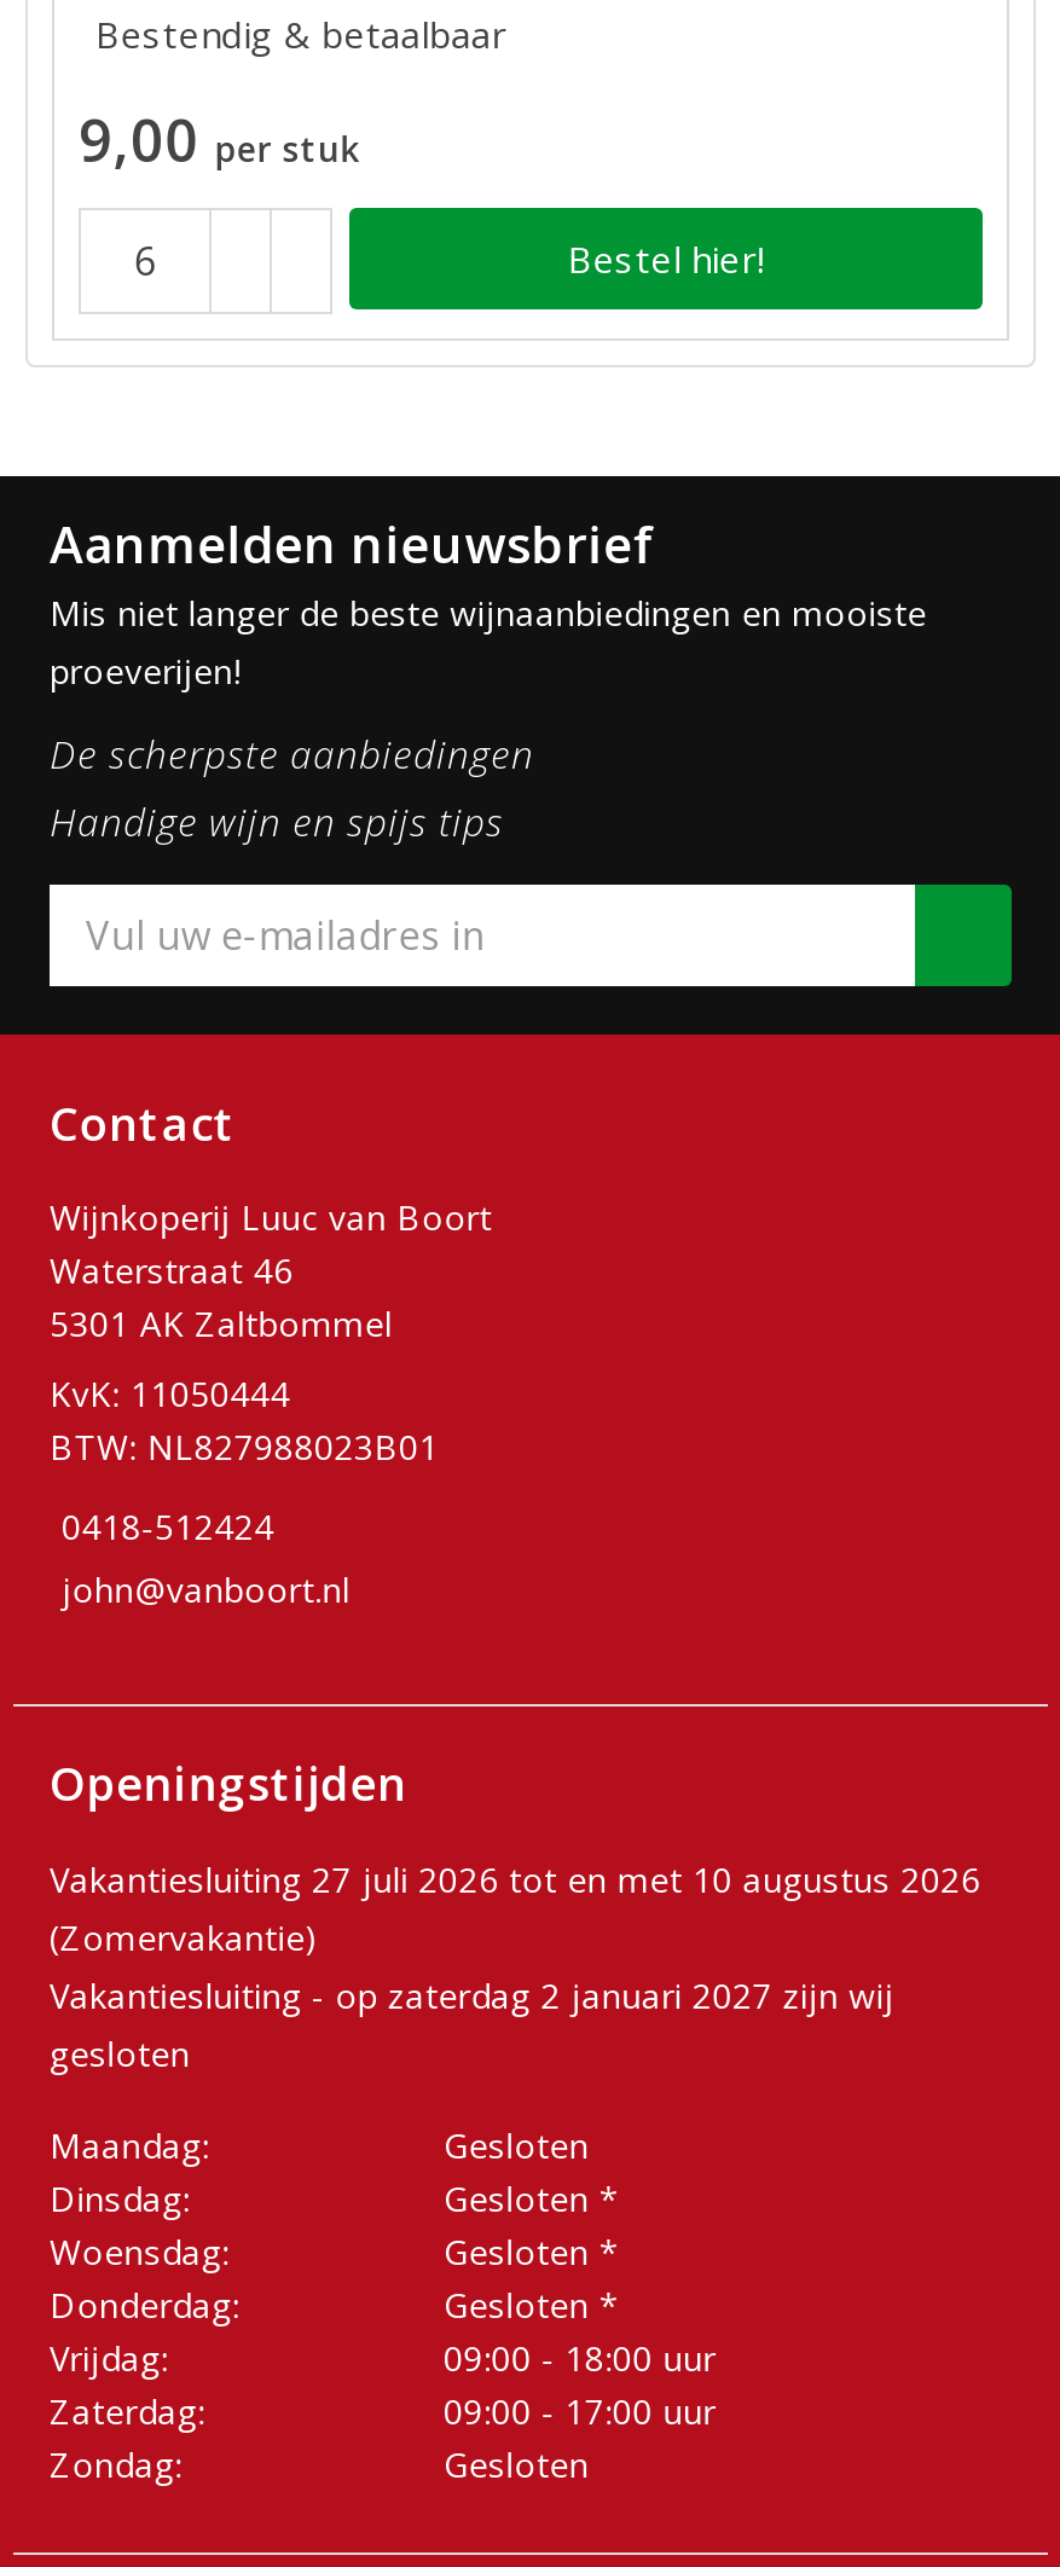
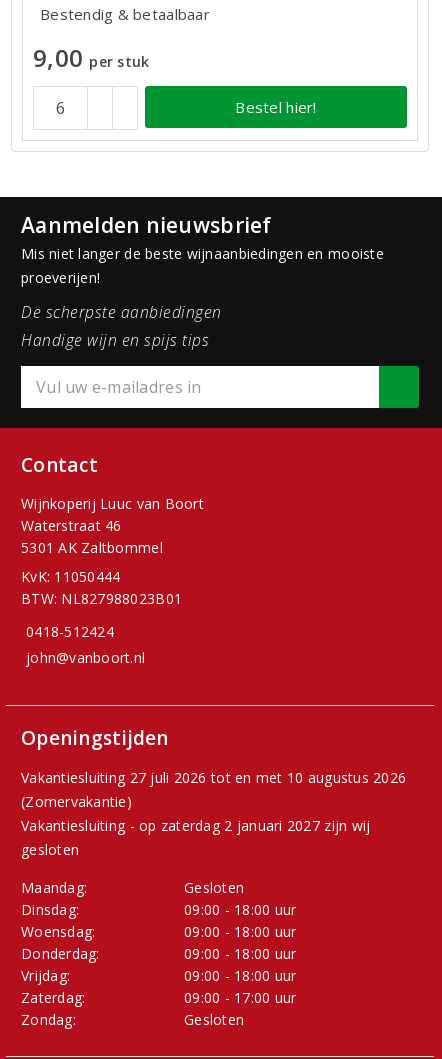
[444,2176,619,2222] Gesloten * -> [184,900,296,919] 09:00 - 18:00 uur
[444,2229,619,2275] Gesloten * -> [184,922,296,941] 09:00 - 18:00 uur
[444,2282,619,2328] Gesloten * -> [184,944,296,963] 09:00 - 18:00 uur

